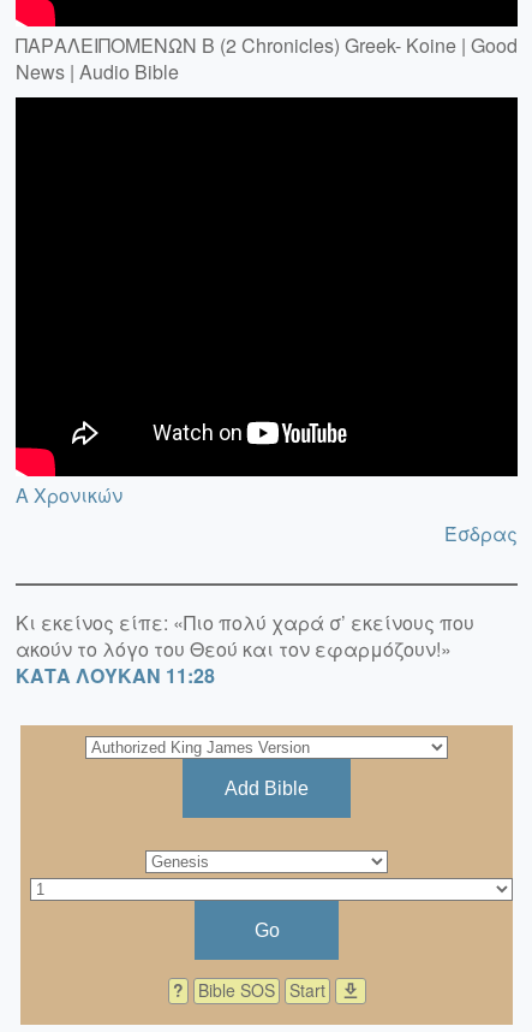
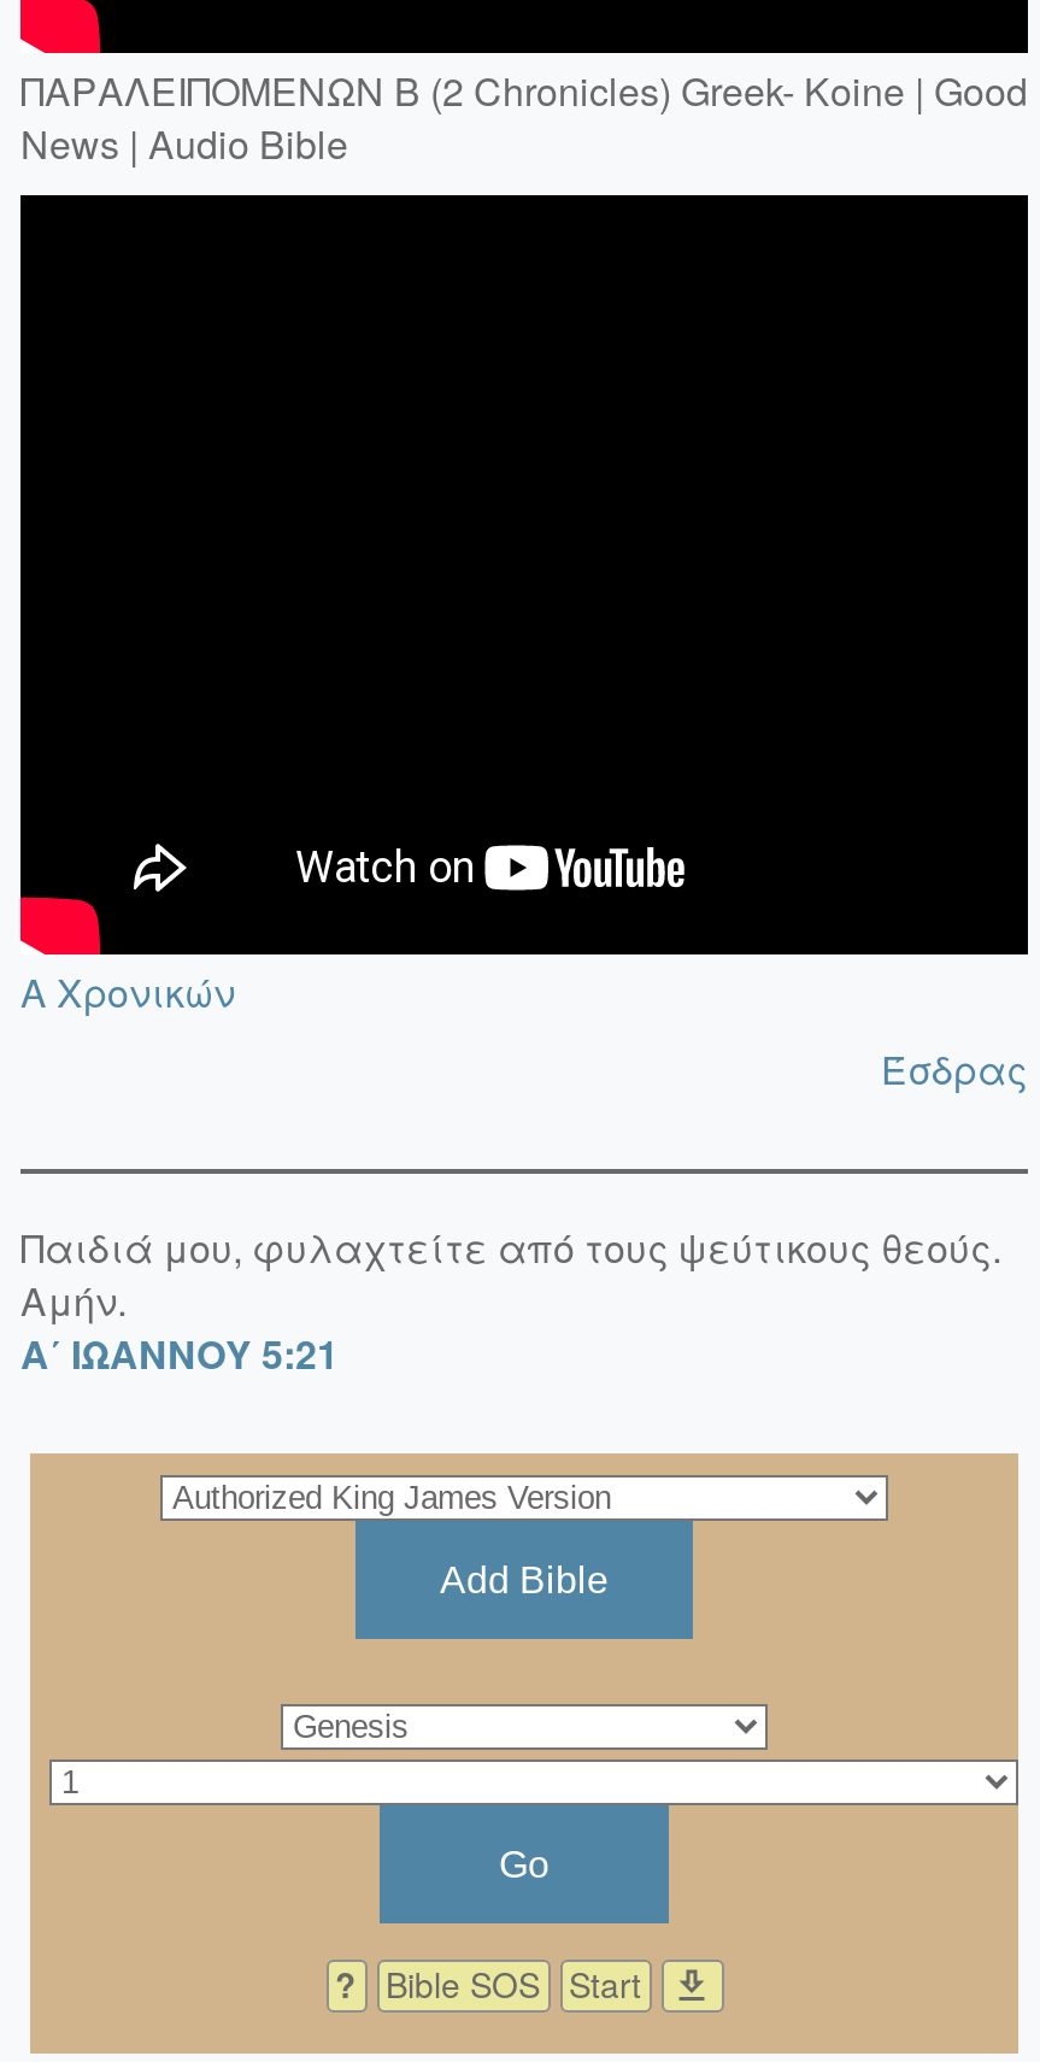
[16,609,474,689] Κι εκείνος είπε: «Πιο πολύ χαρά σ’ εκείνους που | ακούν το λόγο του Θεού και τον εφαρμόζουν!» | ΚΑΤΑ ΛΟΥΚΑΝ 11:28 -> [20,1220,1001,1381] Παιδιά μου, φυλαχτείτε από τους ψεύτικους θεούς. | Αμήν. | Α΄ ΙΩΑΝΝΟΥ 5:21

